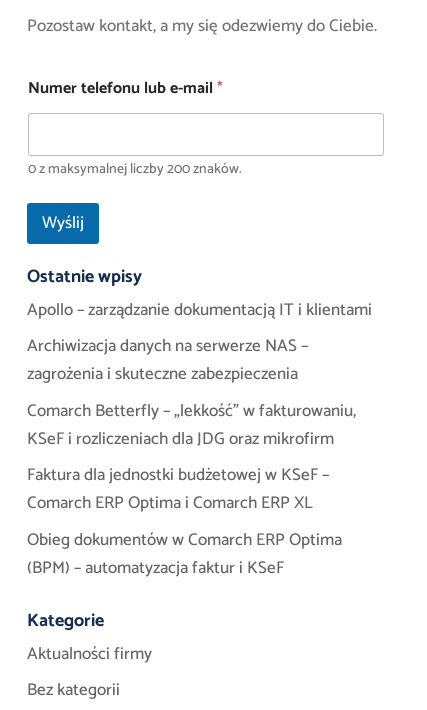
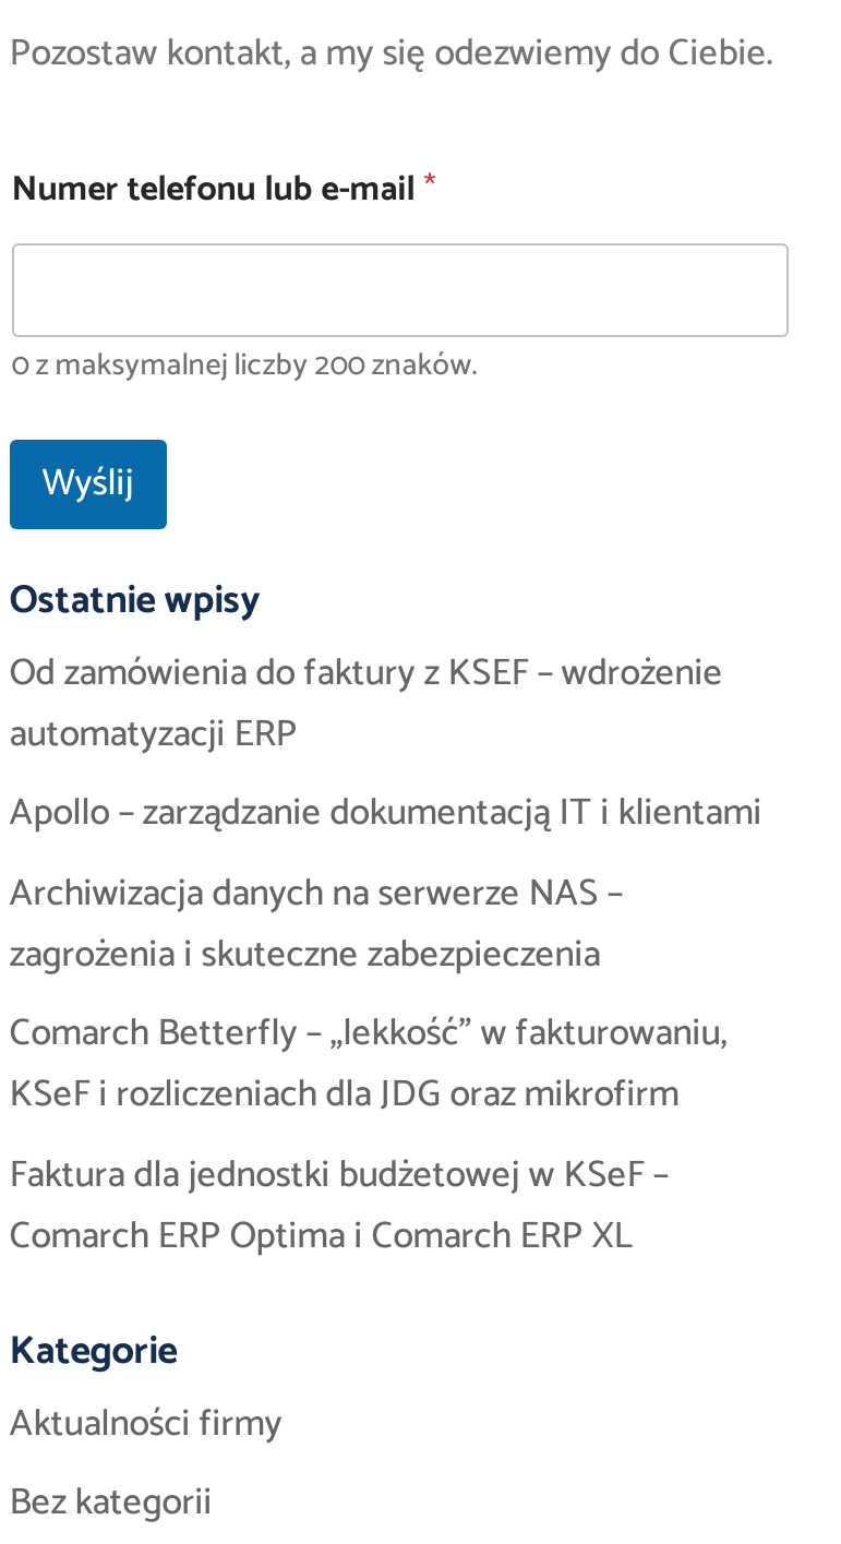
none -> [9,642,723,764] Od zamówienia do faktury z KSEF – wdrożenie | automatyzacji ERP
moved [27,296,372,517] -> [9,783,762,1266]: Apollo – zarządzanie dokumentacją IT i klientami | Archiwizacja danych na serwerze NAS – | zagrożenia i skuteczne zabezpieczenia | Comarch Betterfly – „lekkość” w fakturowaniu, | KSeF i rozliczeniach dla JDG oraz mikrofirm | Faktura dla jednostki budżetowej w KSeF – | Comarch ERP Optima i Comarch ERP XL
[27,526,342,582] Obieg dokumentów w Comarch ERP Optima | (BPM) – automatyzacja faktur i KSeF -> none

